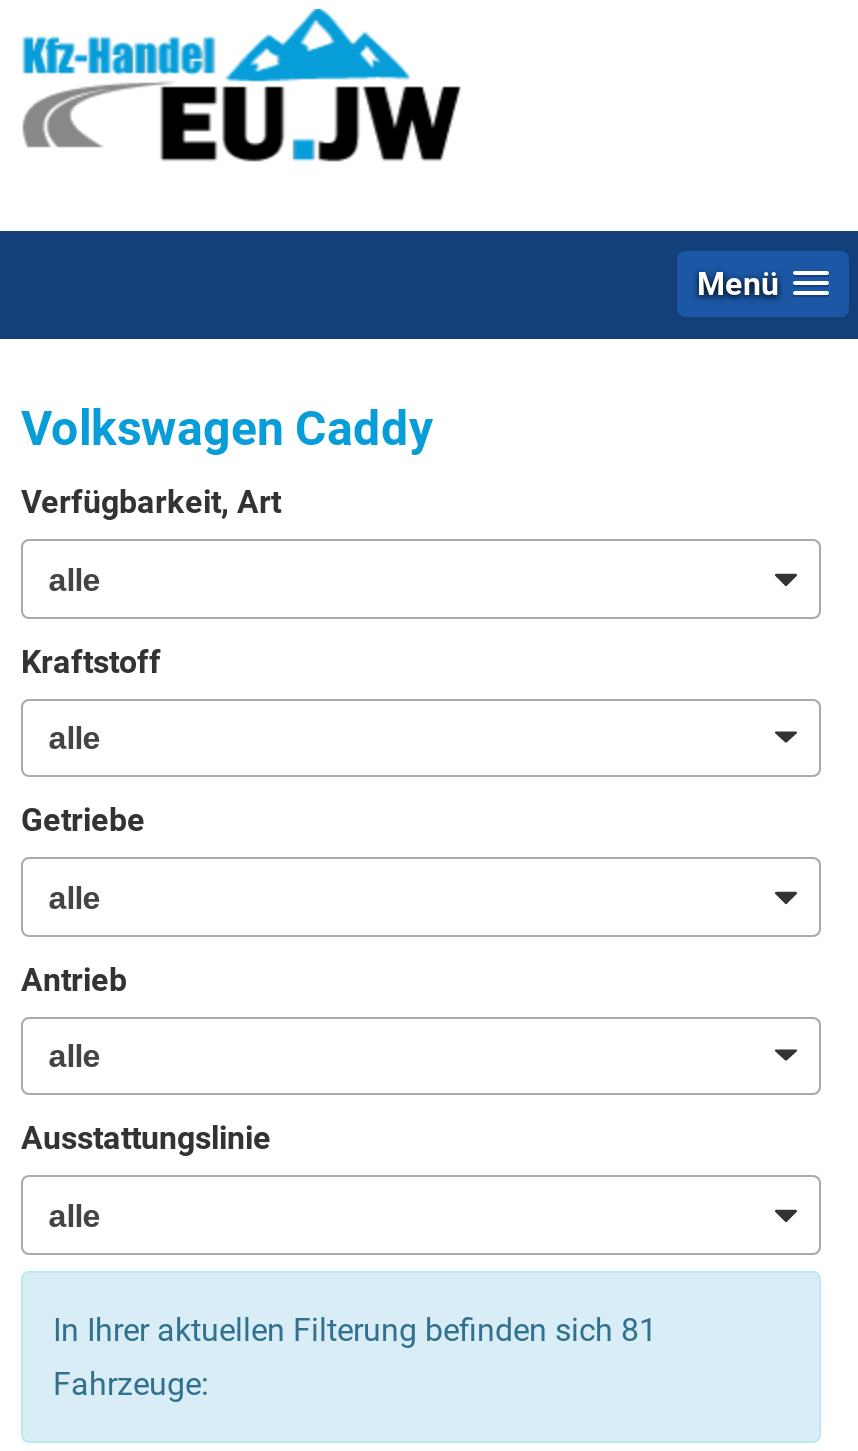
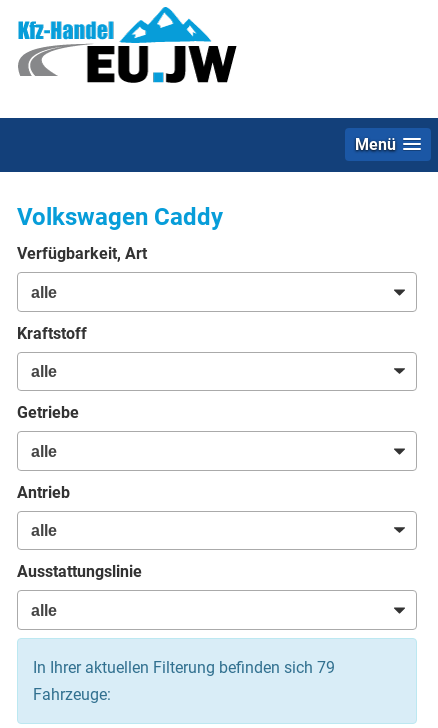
[53,1311,657,1349] In Ihrer aktuellen Filterung befinden sich 81 -> [33,658,335,677] In Ihrer aktuellen Filterung befinden sich 79

